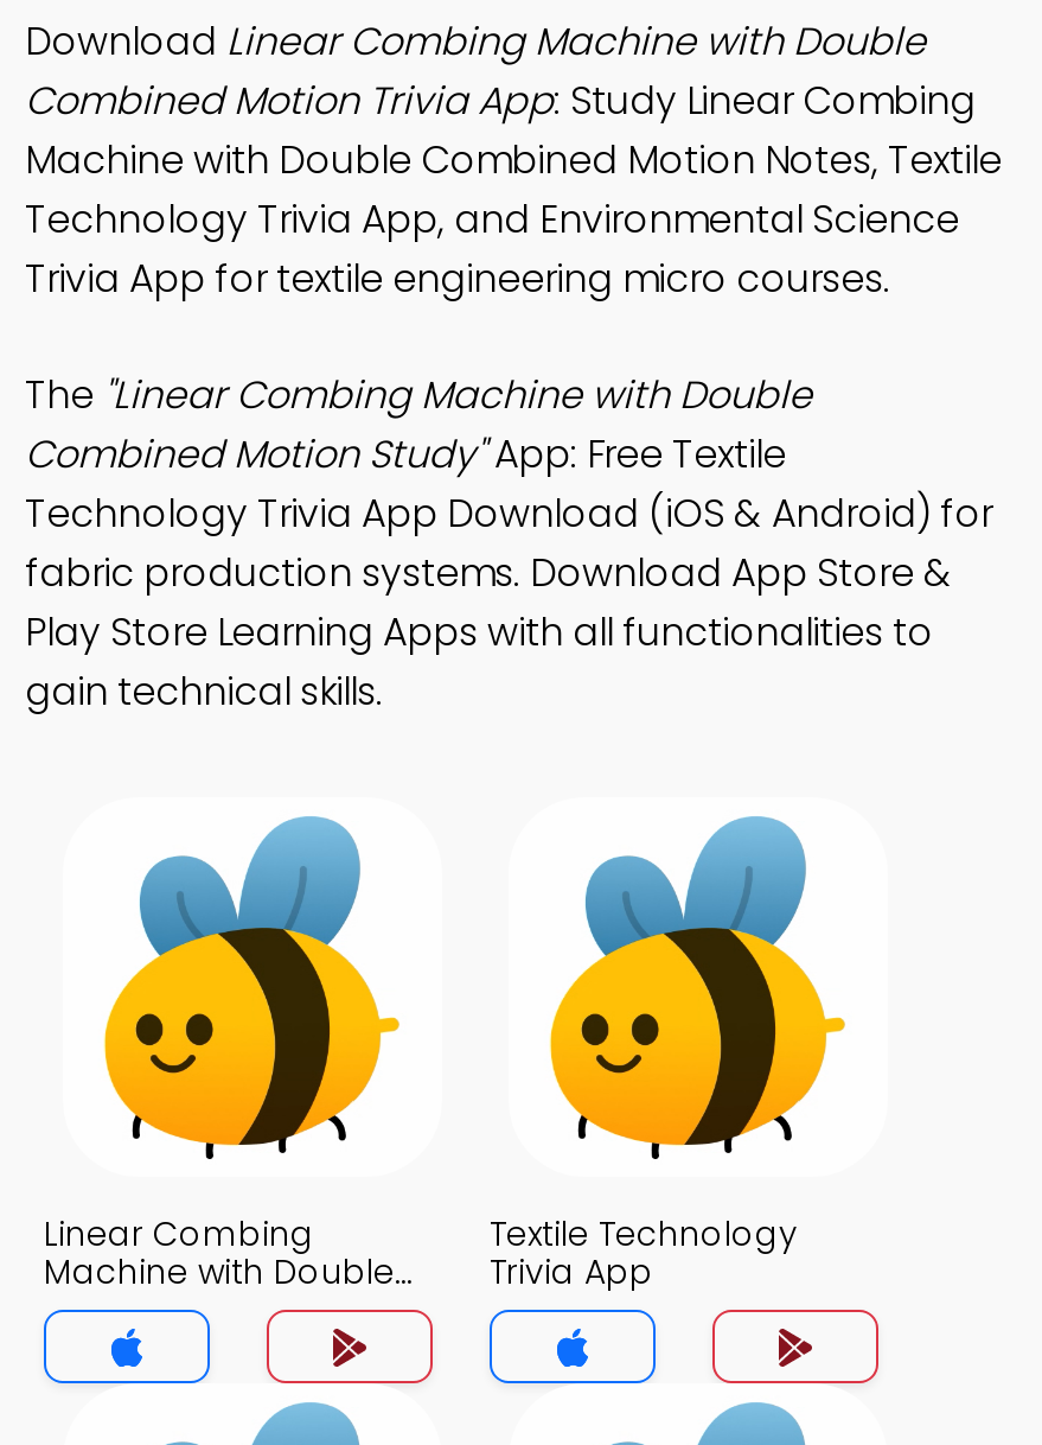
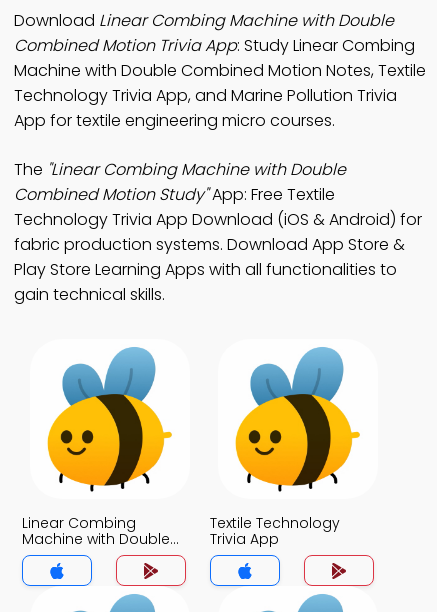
[25,192,959,306] Technology Trivia App, and Environmental Science | Trivia App for textile engineering micro courses. -> [14,84,397,132] Technology Trivia App, and Marine Pollution Trivia | App for textile engineering micro courses.

